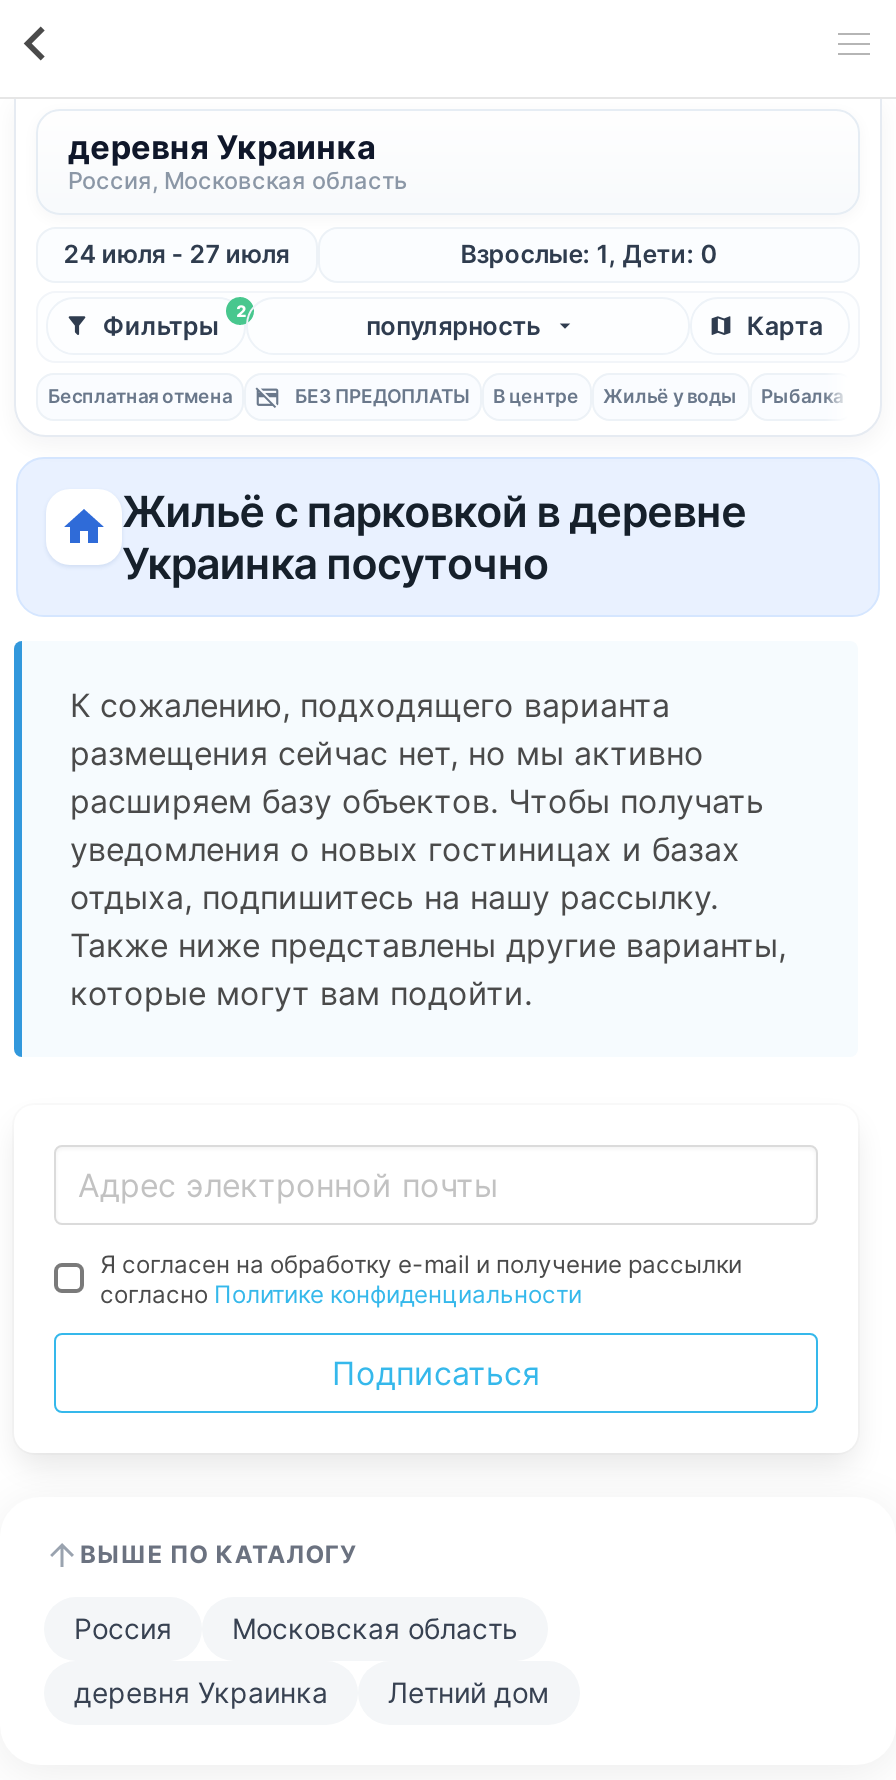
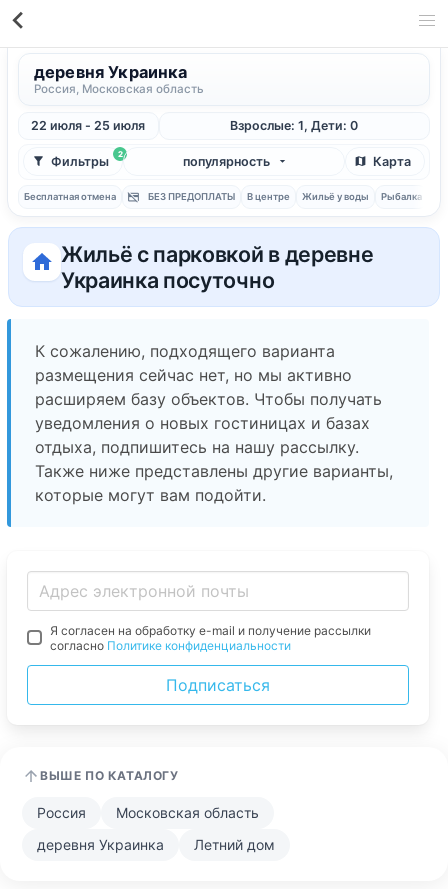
[64,239,290,269] 24 июля - 27 июля -> [31,118,145,133] 22 июля - 25 июля

